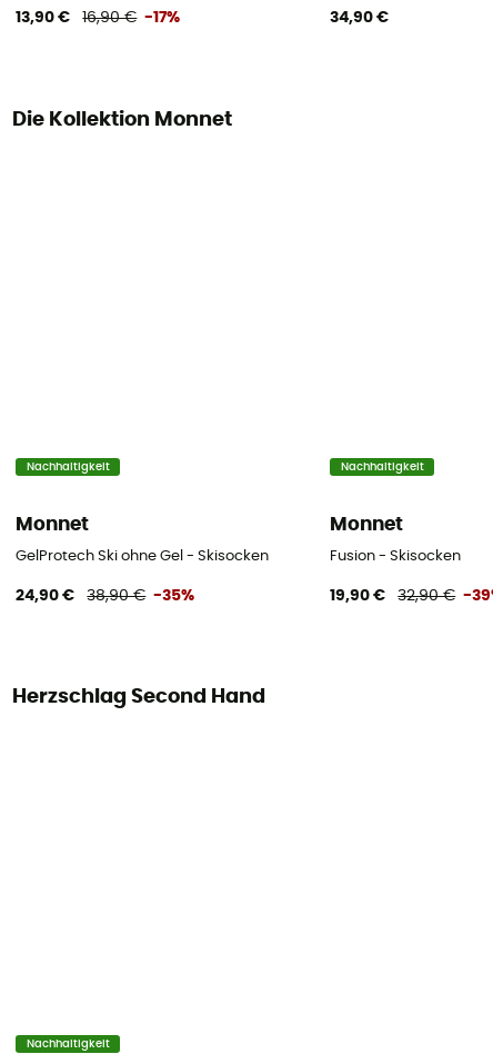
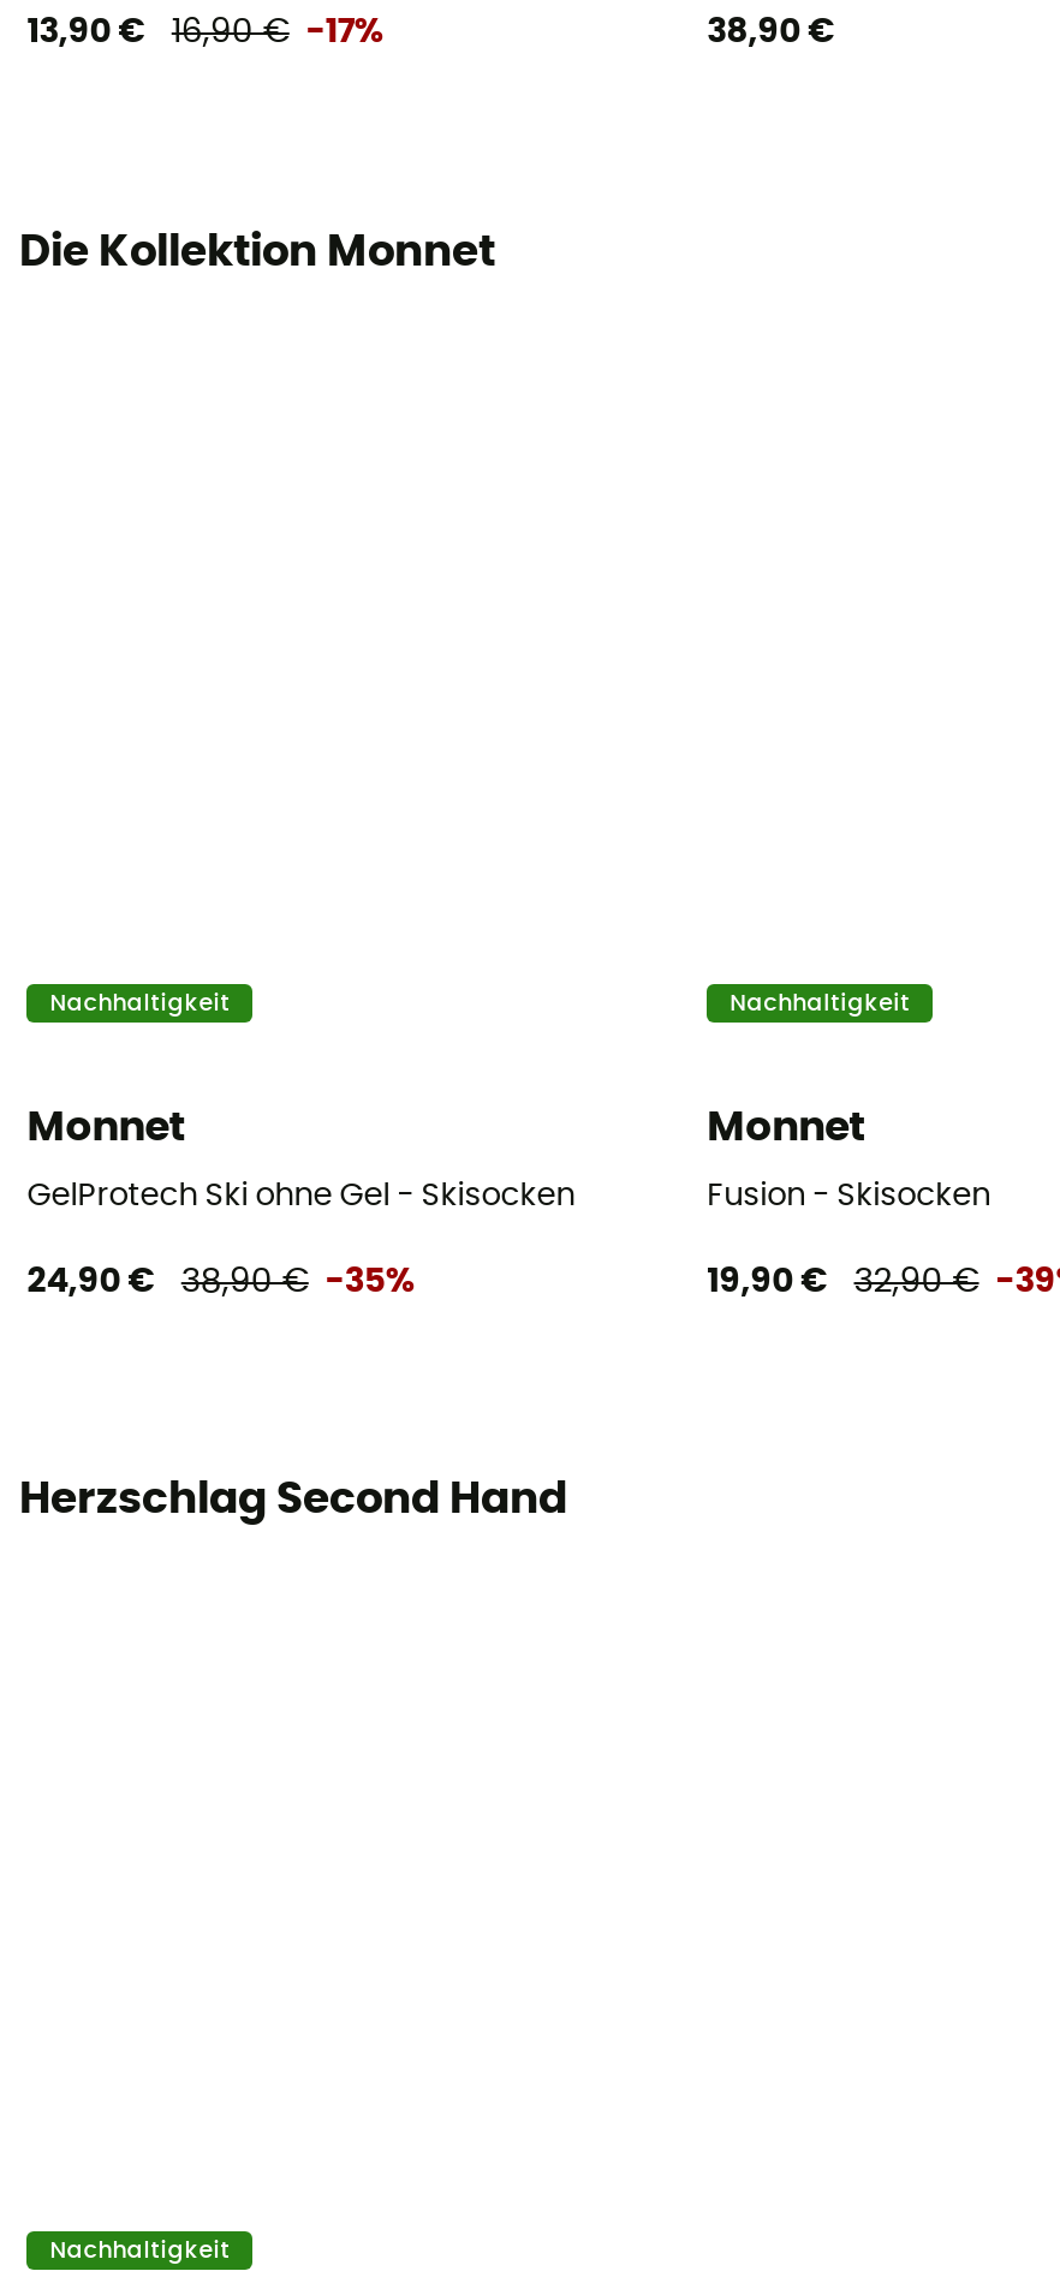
[330,10,389,26] 34,90 € -> [707,17,834,50] 38,90 €

